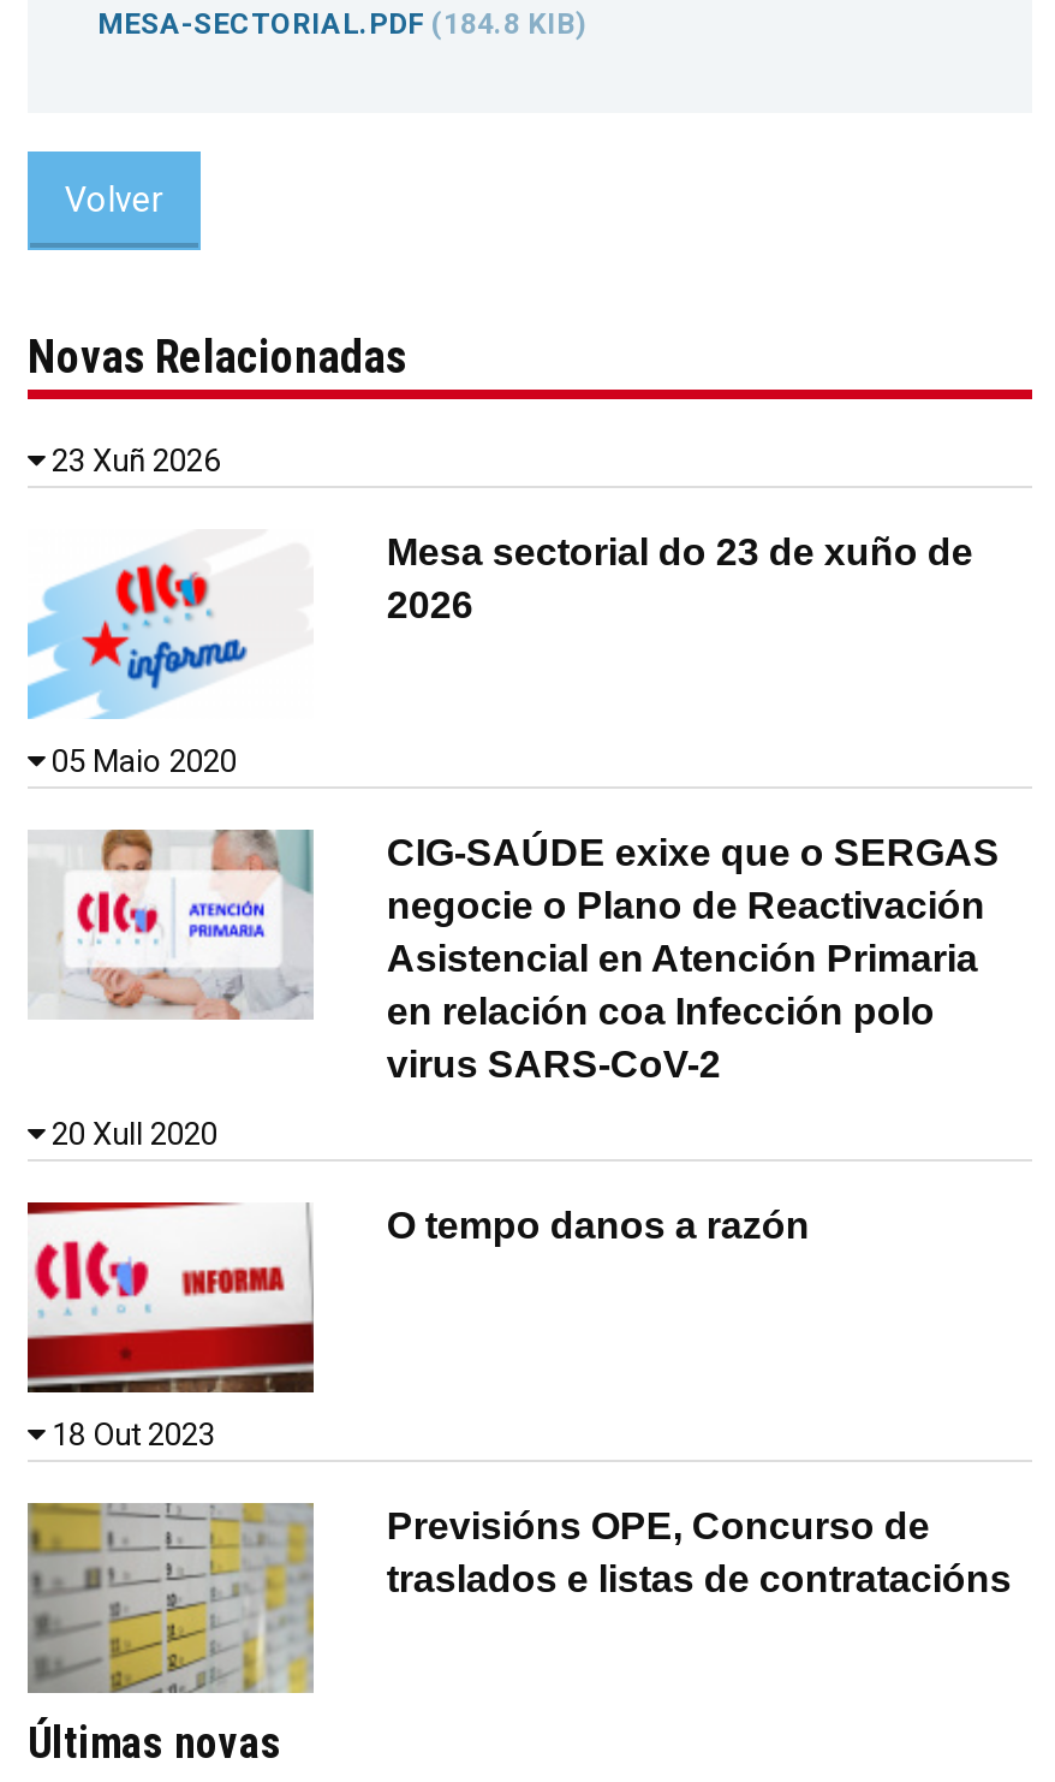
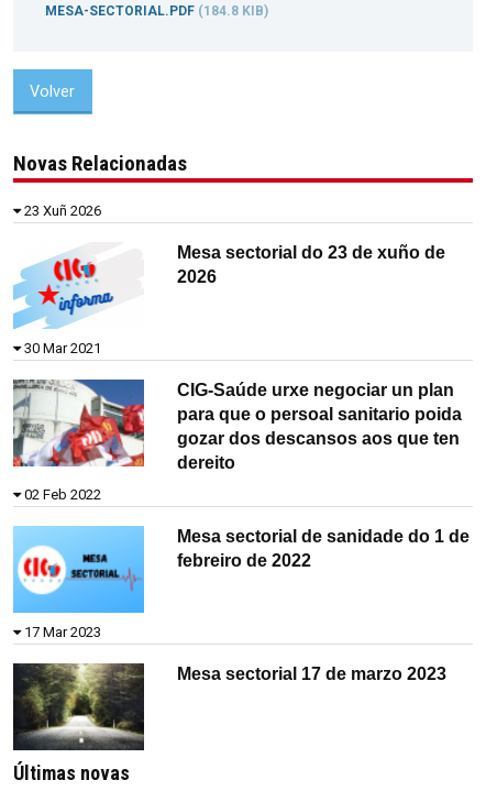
[52,743,237,779] 05 Maio 2020 -> [24,340,101,356] 30 Mar 2021
[30,827,999,1084] [image] | CIG-SAÚDE exixe que o SERGAS | negocie o Plano de Reactivación | Asistencial en Atención Primaria | en relación coa Infección polo | virus SARS-CoV-2 -> [12,378,462,472] [image] | CIG-Saúde urxe negociar un plan | para que o persoal sanitario poida | gozar dos descansos aos que ten | dereito
[52,1115,217,1151] 20 Xull 2020 -> [24,486,101,503] 02 Feb 2022
[25,1200,316,1452] [image] | 18 Out 2023 -> [12,525,145,640] [image] | 17 Mar 2023
[386,1204,809,1245] O tempo danos a razón -> [177,527,470,570] Mesa sectorial de sanidade do 1 de | febreiro de 2022
[25,1501,1011,1695] [image] | Previsións OPE, Concurso de | traslados e listas de contratacións -> [12,663,447,750] [image] | Mesa sectorial 17 de marzo 2023

